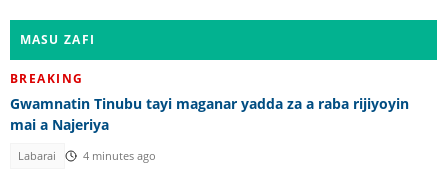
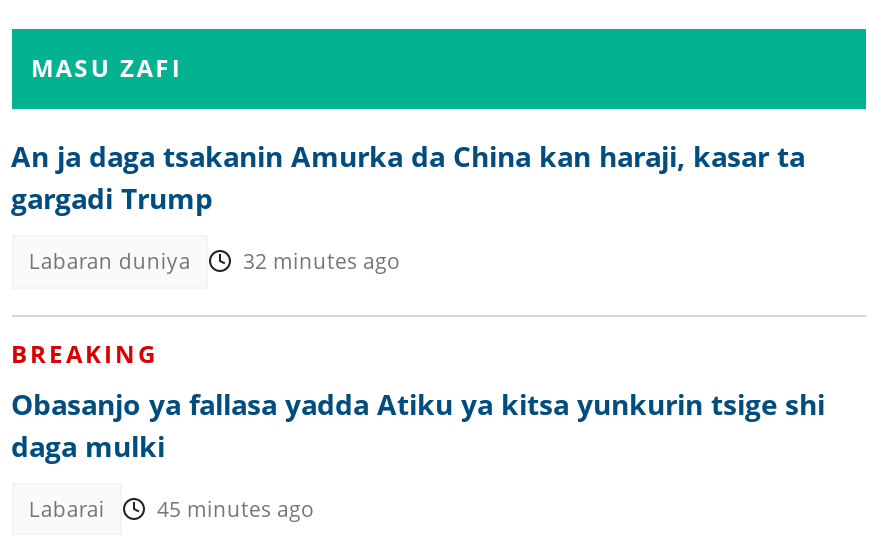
none -> [11,137,805,276] An ja daga tsakanin Amurka da China kan haraji, kasar ta | gargadi Trump | Labaran duniya | 32 minutes ago
[9,94,408,134] Gwamnatin Tinubu tayi maganar yadda za a raba rijiyoyin | mai a Najeriya -> [11,384,825,464] Obasanjo ya fallasa yadda Atiku ya kitsa yunkurin tsige shi | daga mulki
[18,149,155,163] Labarai 4 minutes ago -> [29,495,315,523] Labarai 45 minutes ago

